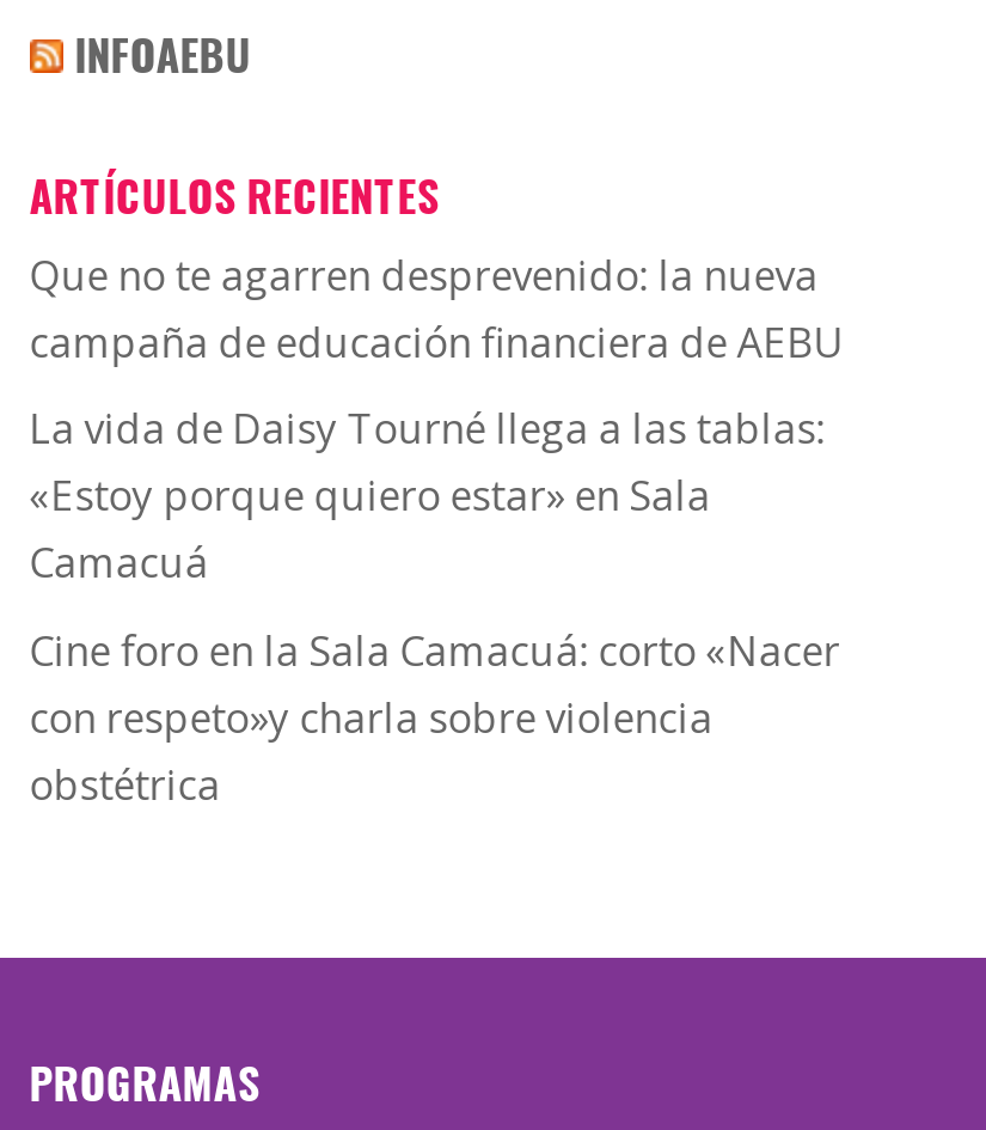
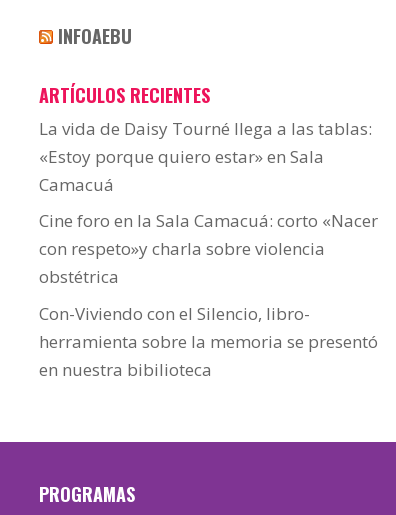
[29,248,844,369] Que no te agarren desprevenido: la nueva | campaña de educación financiera de AEBU -> none
moved [29,402,840,812] -> [39,117,378,288]: La vida de Daisy Tourné llega a las tablas: | «Estoy porque quiero estar» en Sala | Camacuá | Cine foro en la Sala Camacuá: corto «Nacer | con respeto»y charla sobre violencia | obstétrica
none -> [39,302,378,381] Con-Viviendo con el Silencio, libro- | herramienta sobre la memoria se presentó | en nuestra bibilioteca

